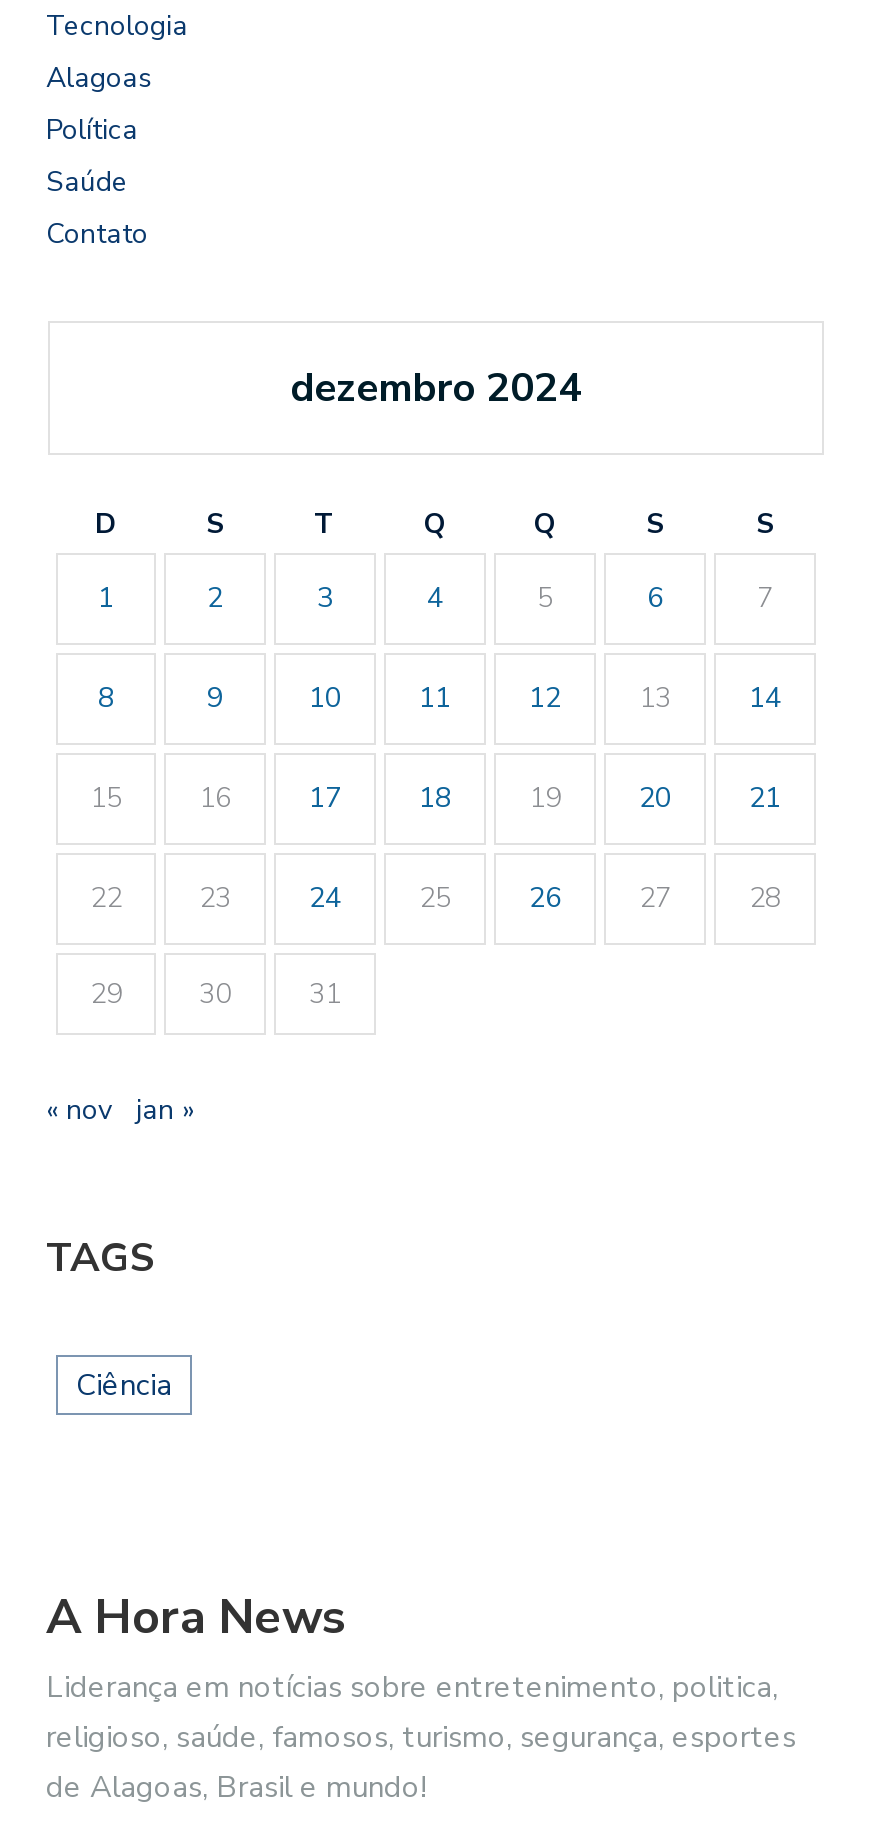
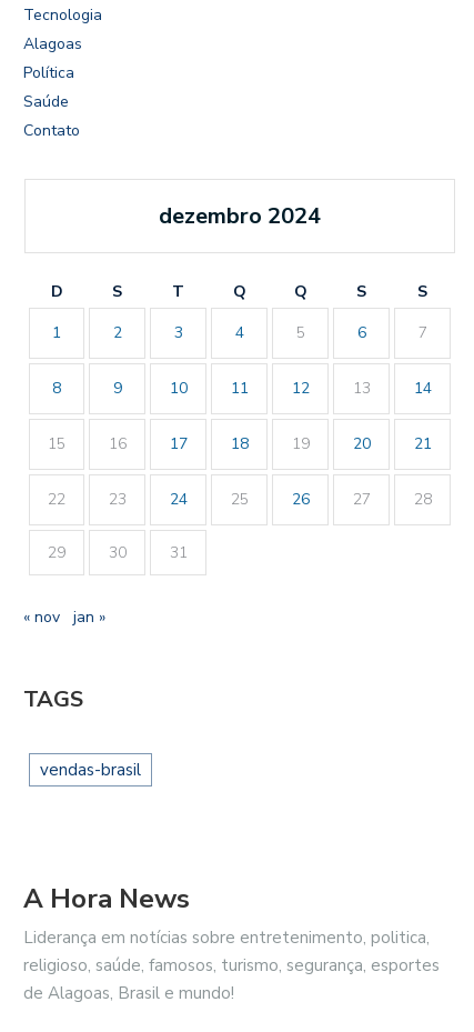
[76,1366,172,1406] Ciência -> [40,759,141,781] vendas-brasil

